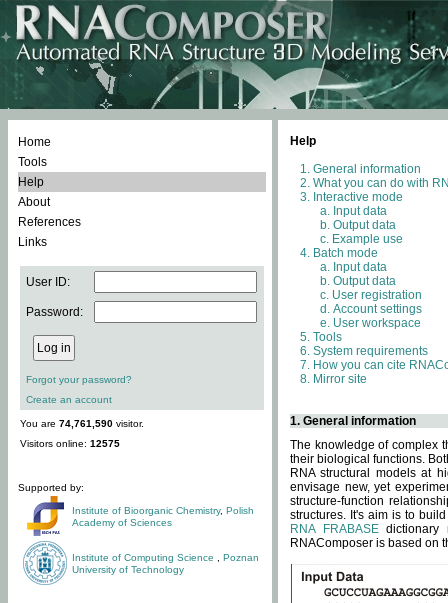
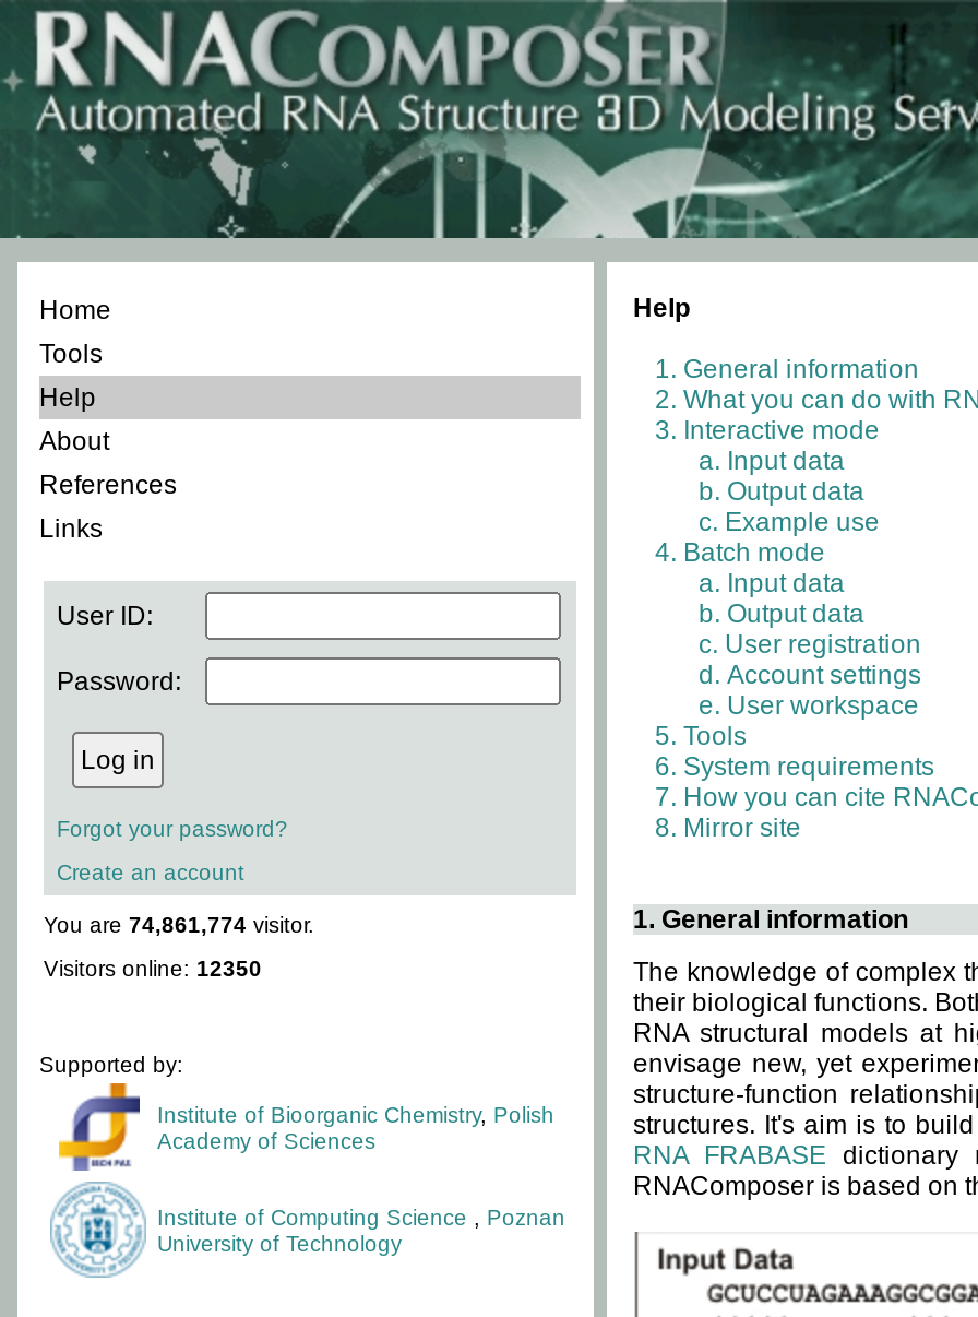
[20,418,144,429] You are 74,761,590 visitor. -> [44,913,314,937] You are 74,861,774 visitor.
[20,438,120,449] Visitors online: 12575 -> [44,957,262,981] Visitors online: 12350

